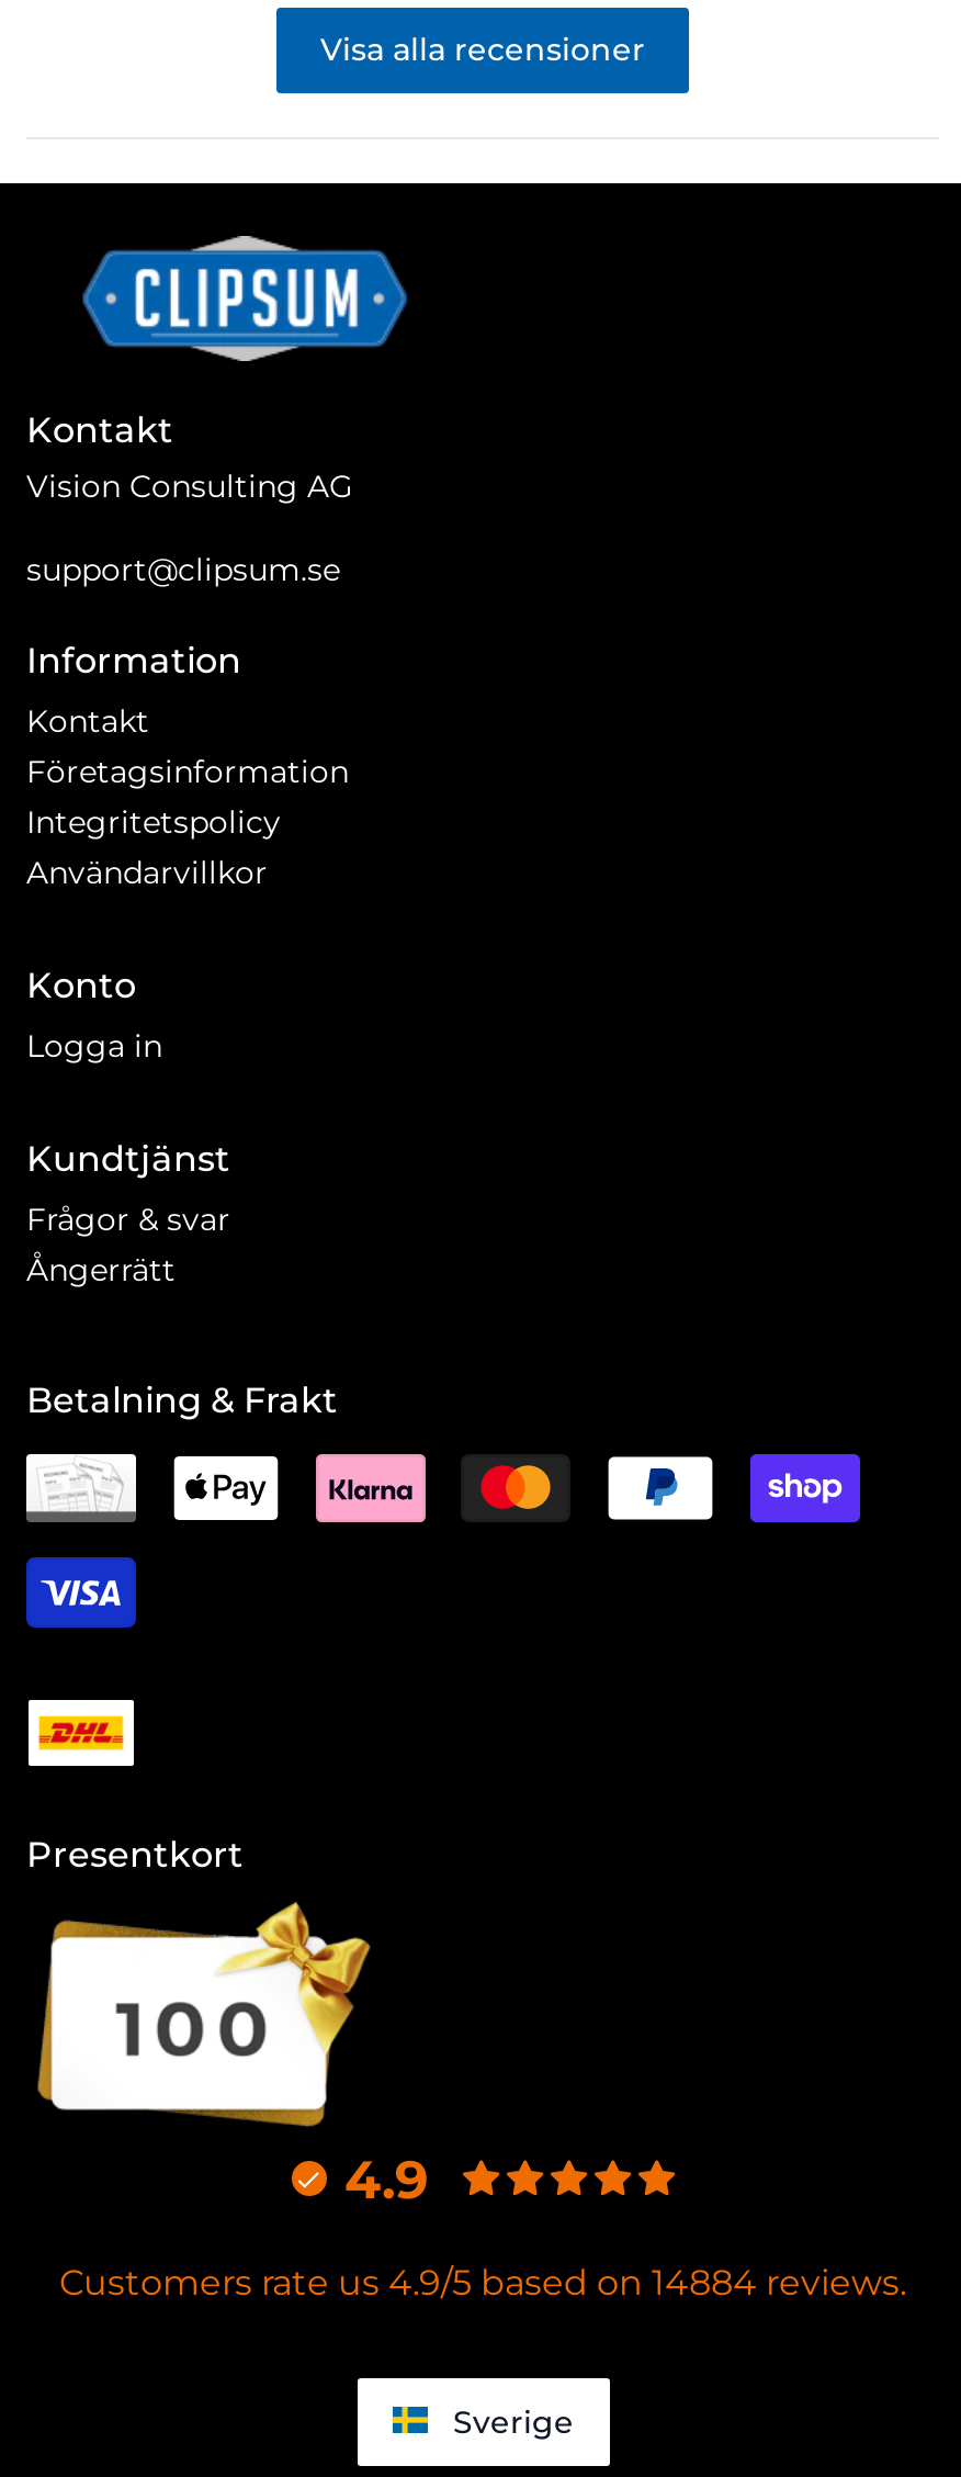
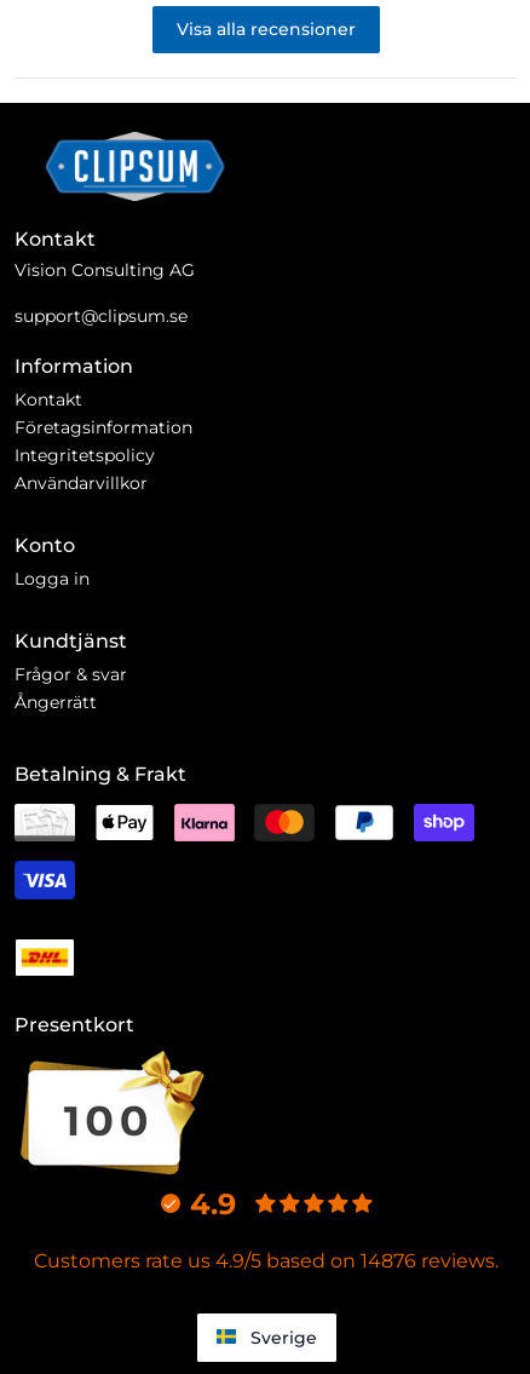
[59,2262,906,2304] Customers rate us 4.9/5 based on 14884 reviews. -> [34,1249,499,1272] Customers rate us 4.9/5 based on 14876 reviews.

